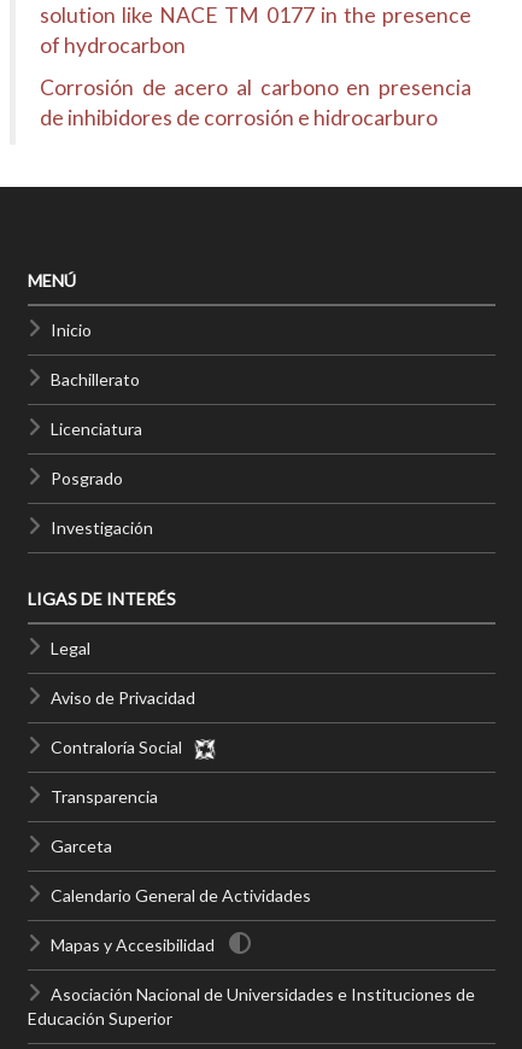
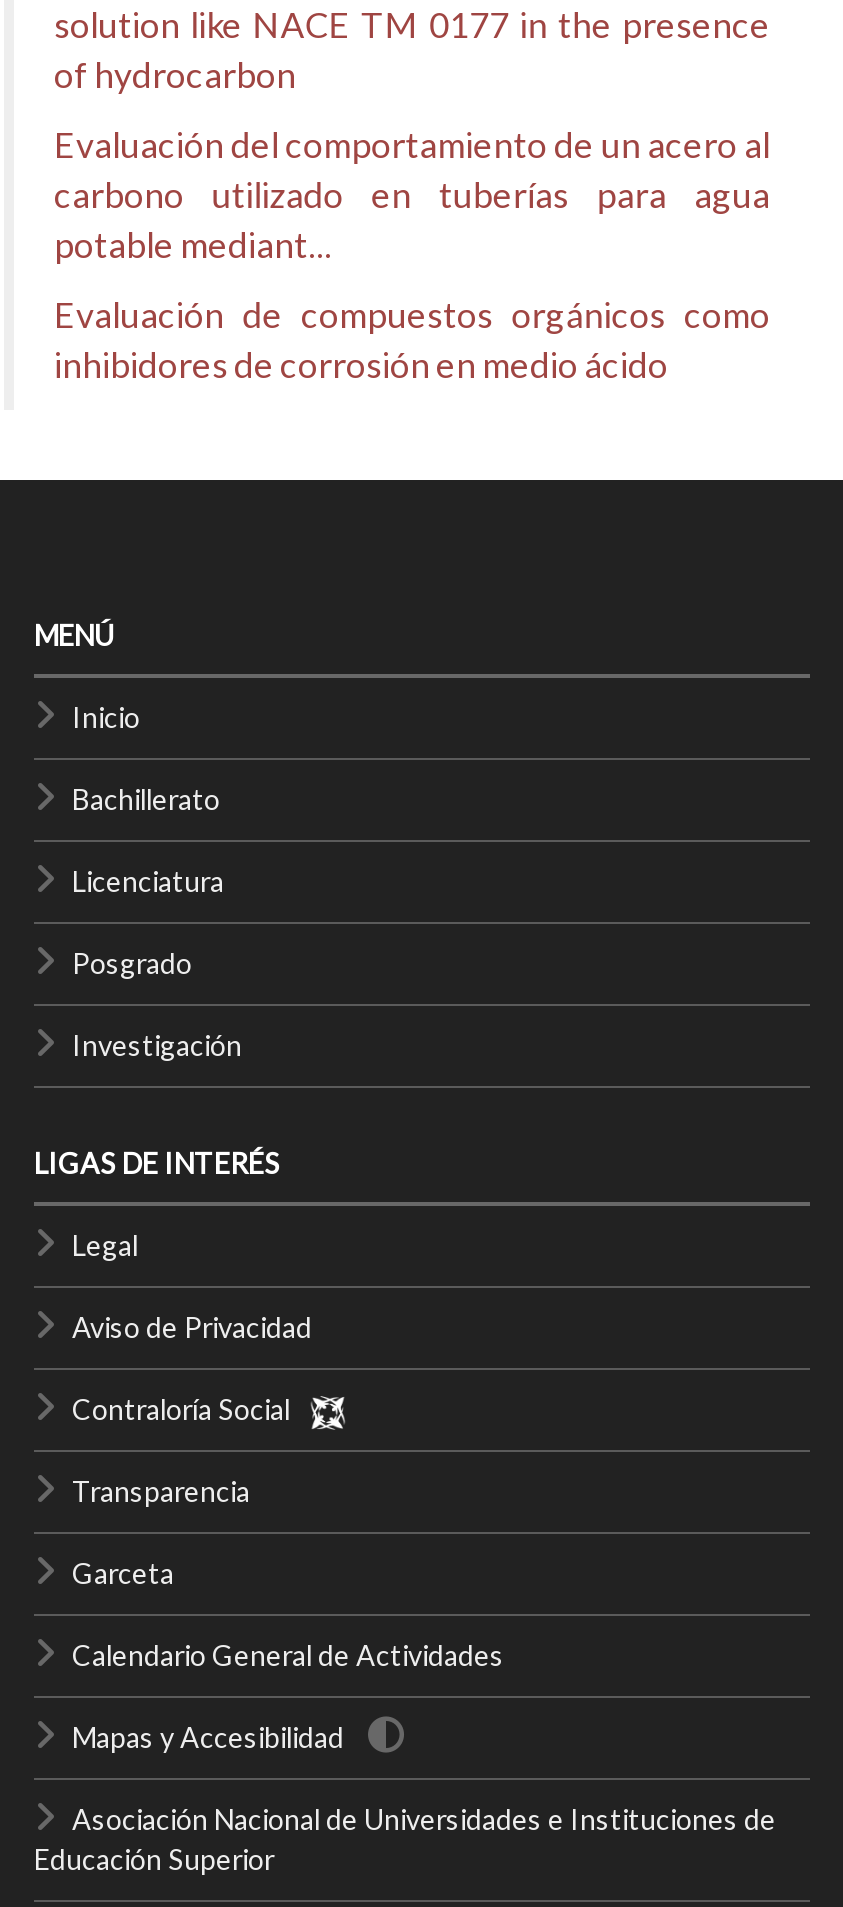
[40,75,471,130] Corrosión de acero al carbono en presencia | de inhibidores de corrosión e hidrocarburo -> [54,124,770,386] Evaluación del comportamiento de un acero al | carbono utilizado en tuberías para agua | potable mediant... | Evaluación de compuestos orgánicos como | inhibidores de corrosión en medio ácido

